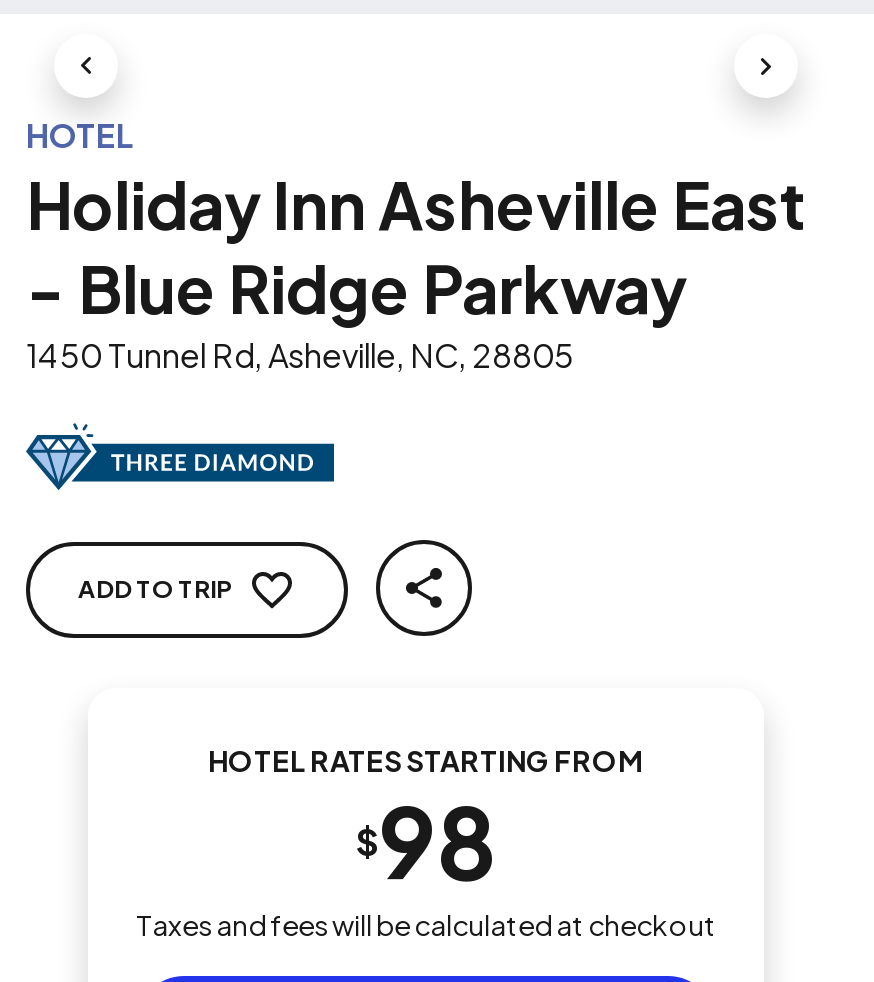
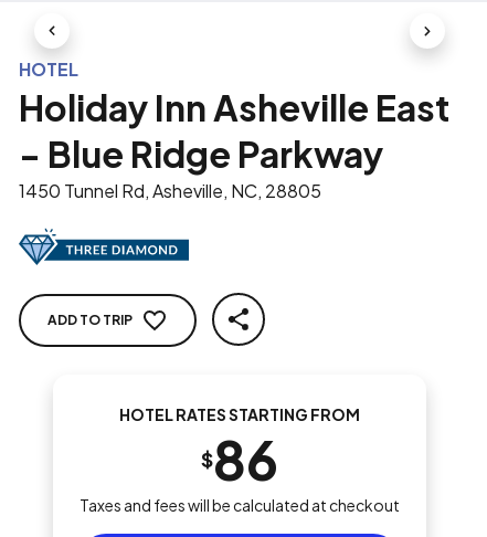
[356,780,496,902] $98 -> [201,425,278,493] $86

